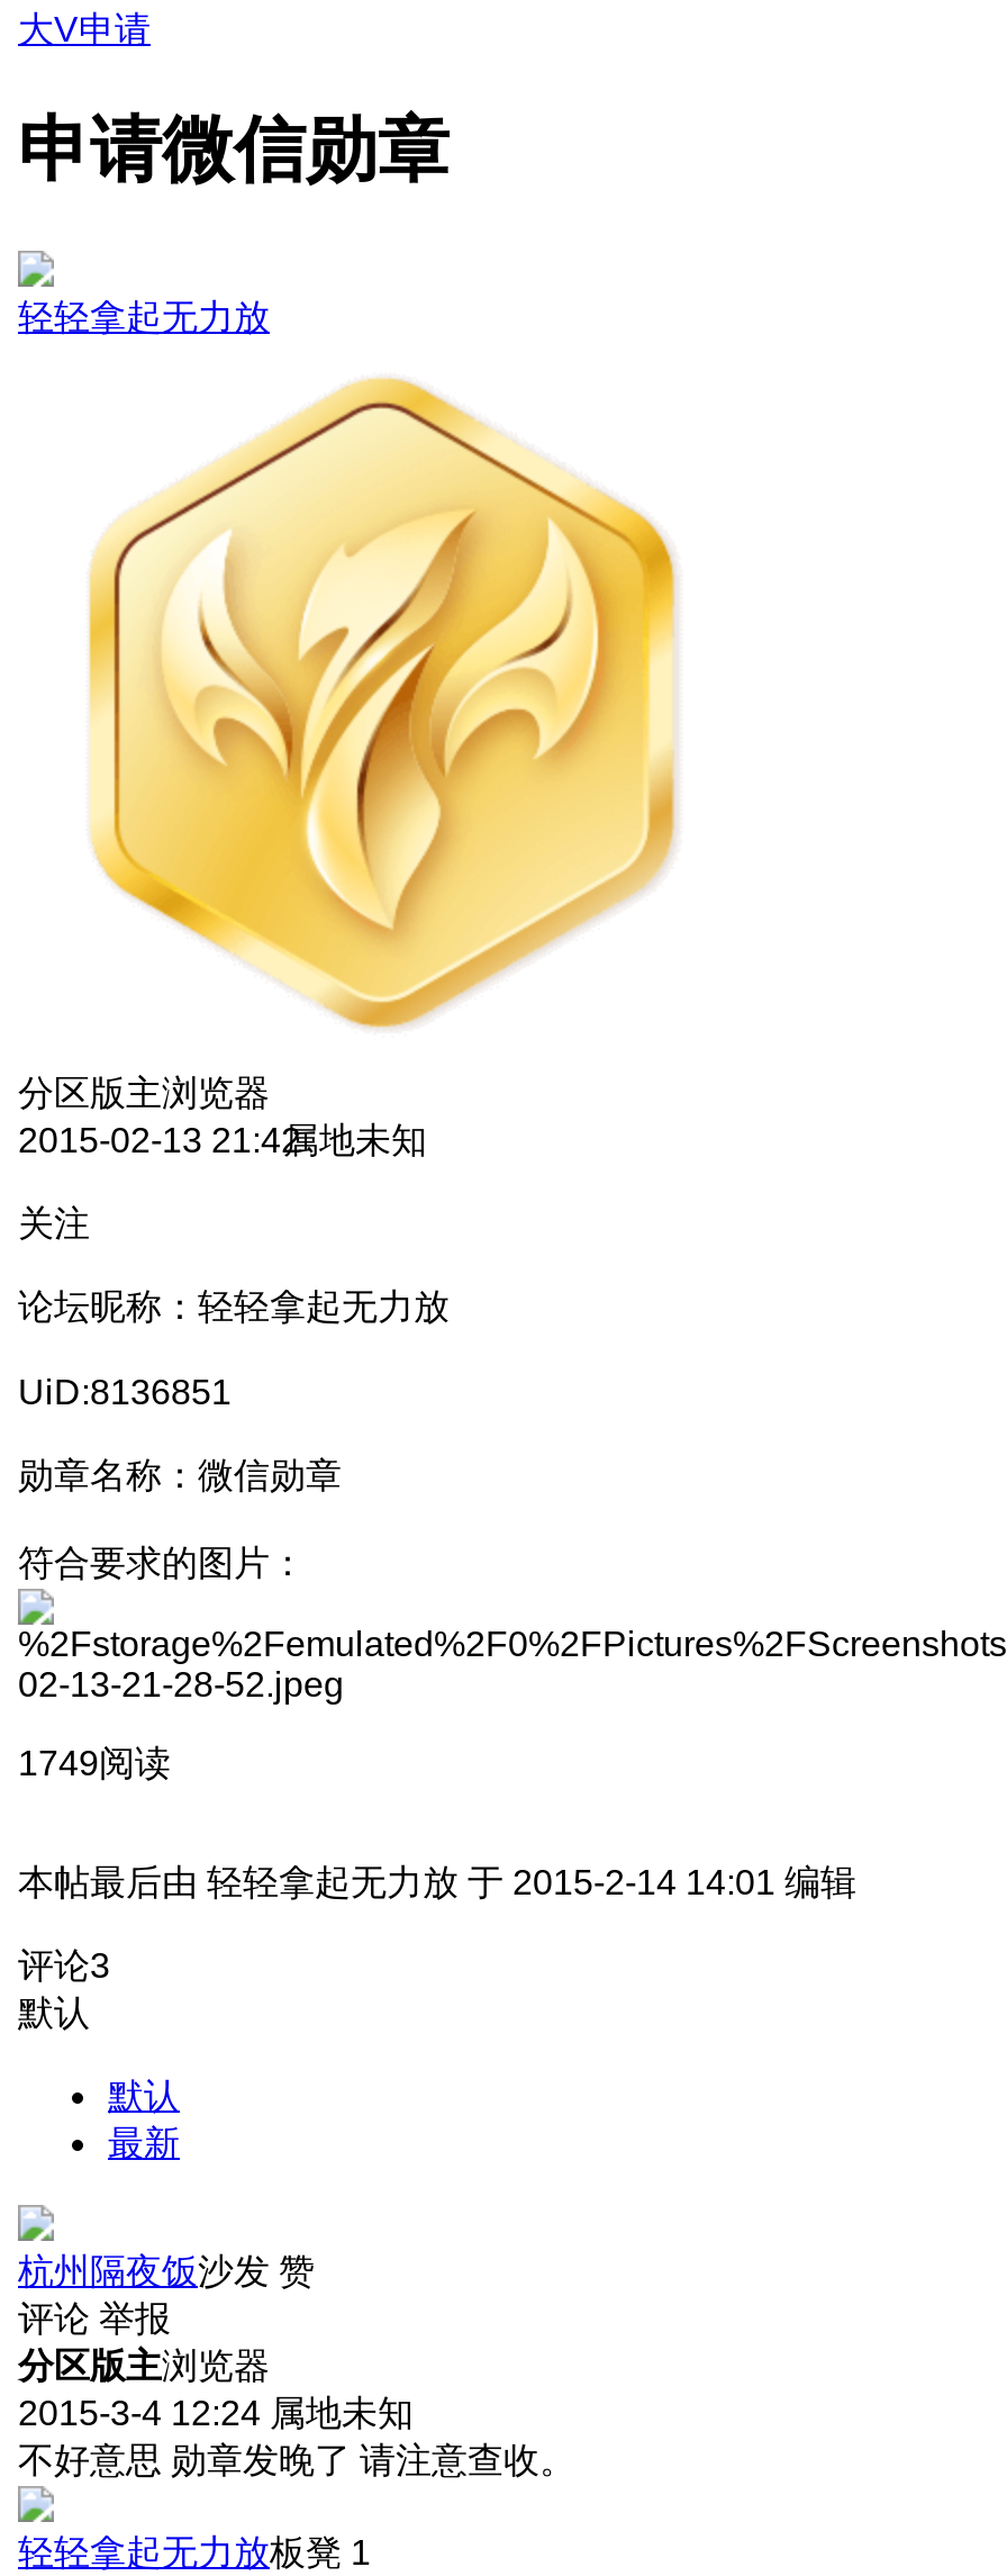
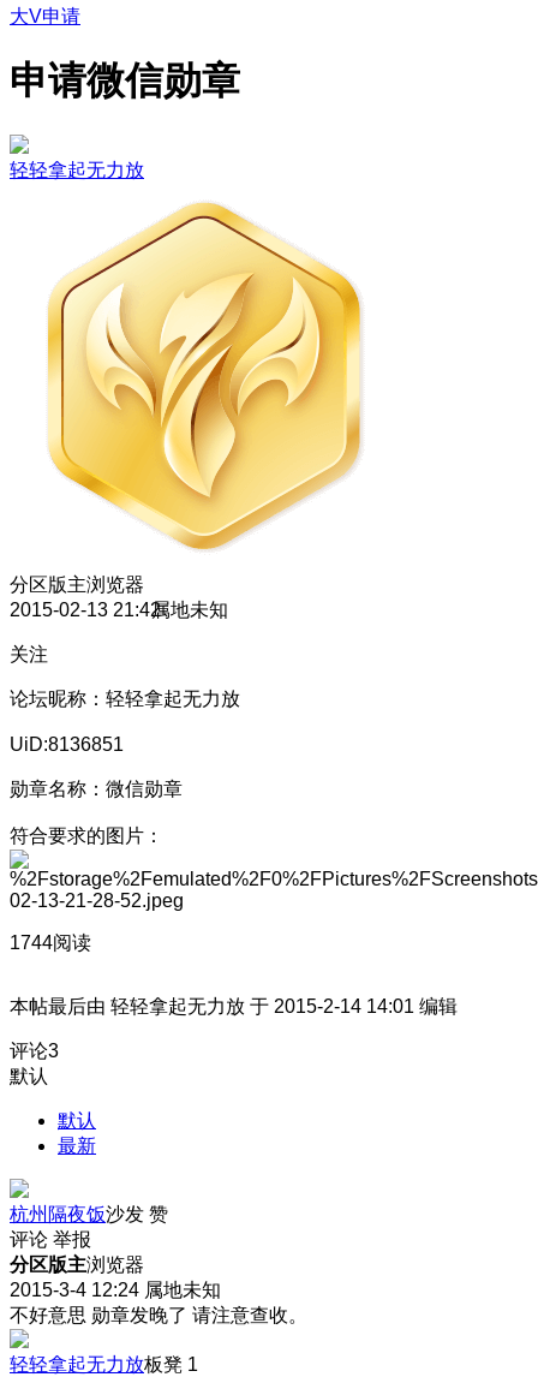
[18,1744,171,1782] 1749阅读 -> [10,932,91,953] 1744阅读

